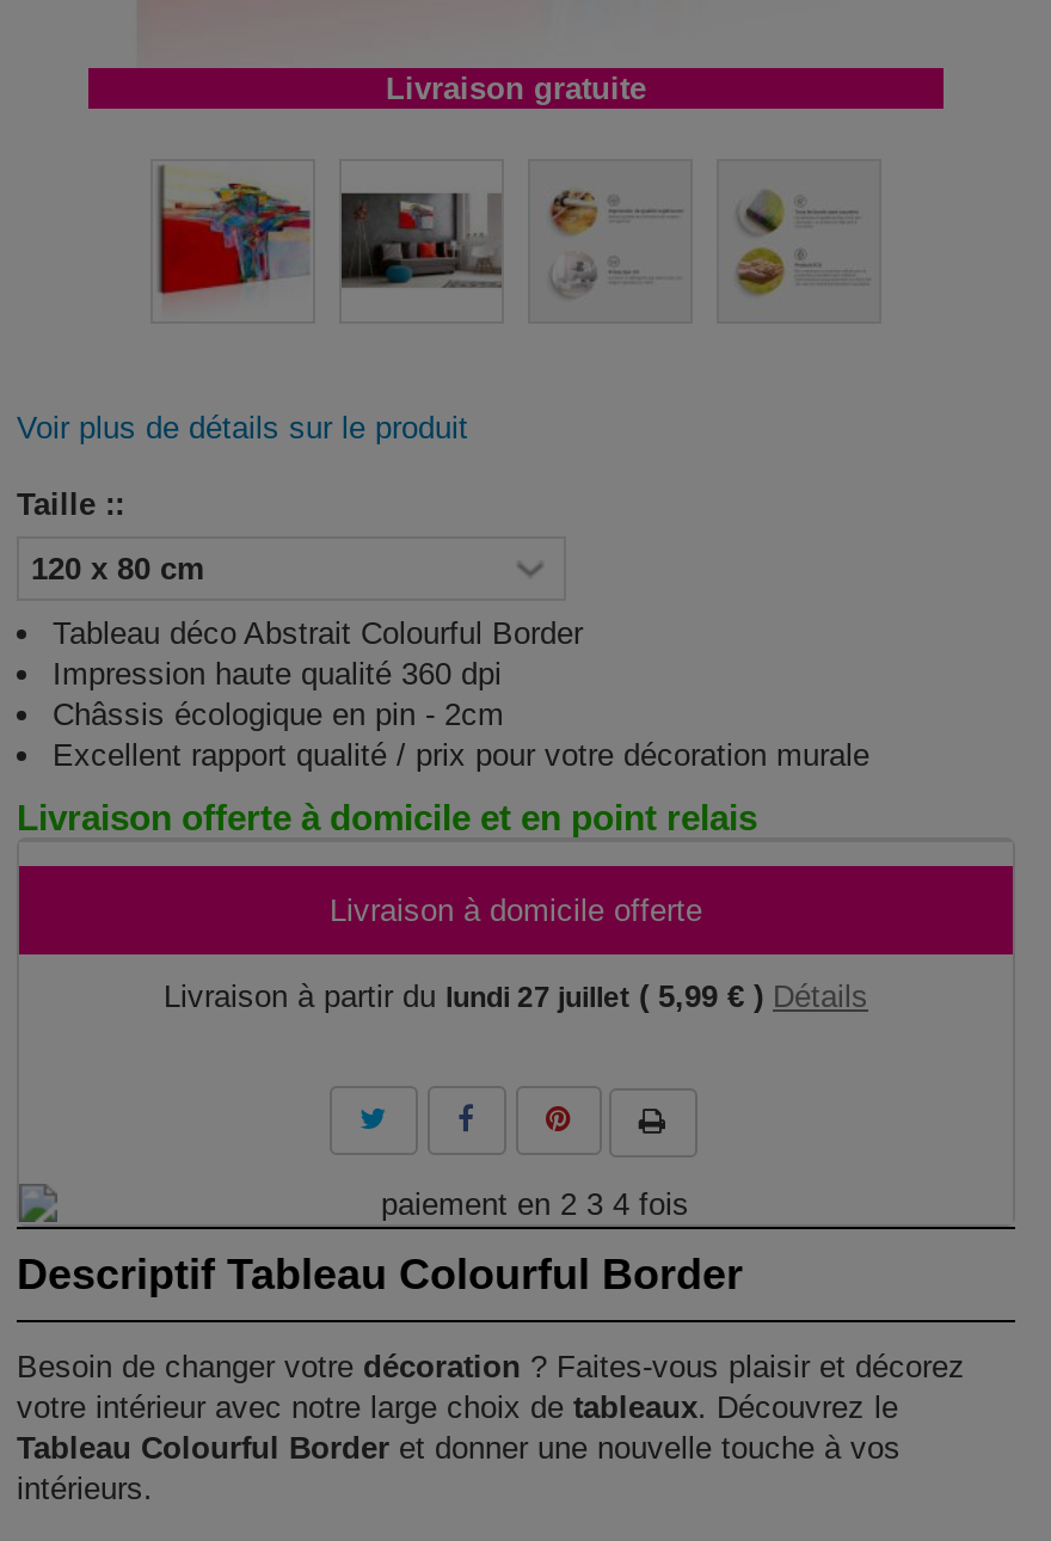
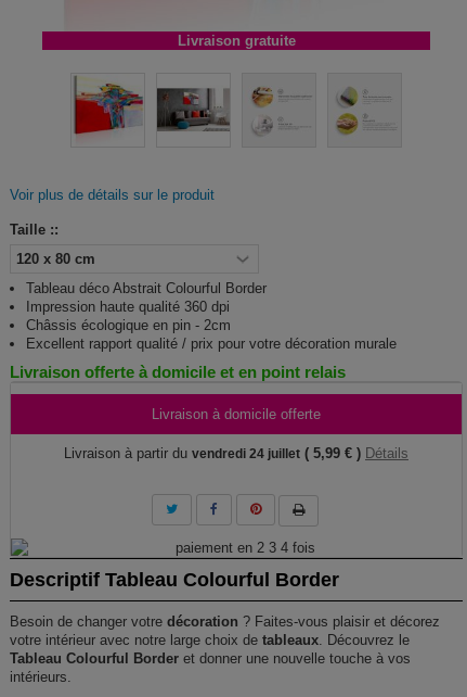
[164,978,868,1014] Livraison à partir du lundi 27 juillet ( 5,99 € ) Détails -> [64,445,408,461] Livraison à partir du vendredi 24 juillet ( 5,99 € ) Détails

